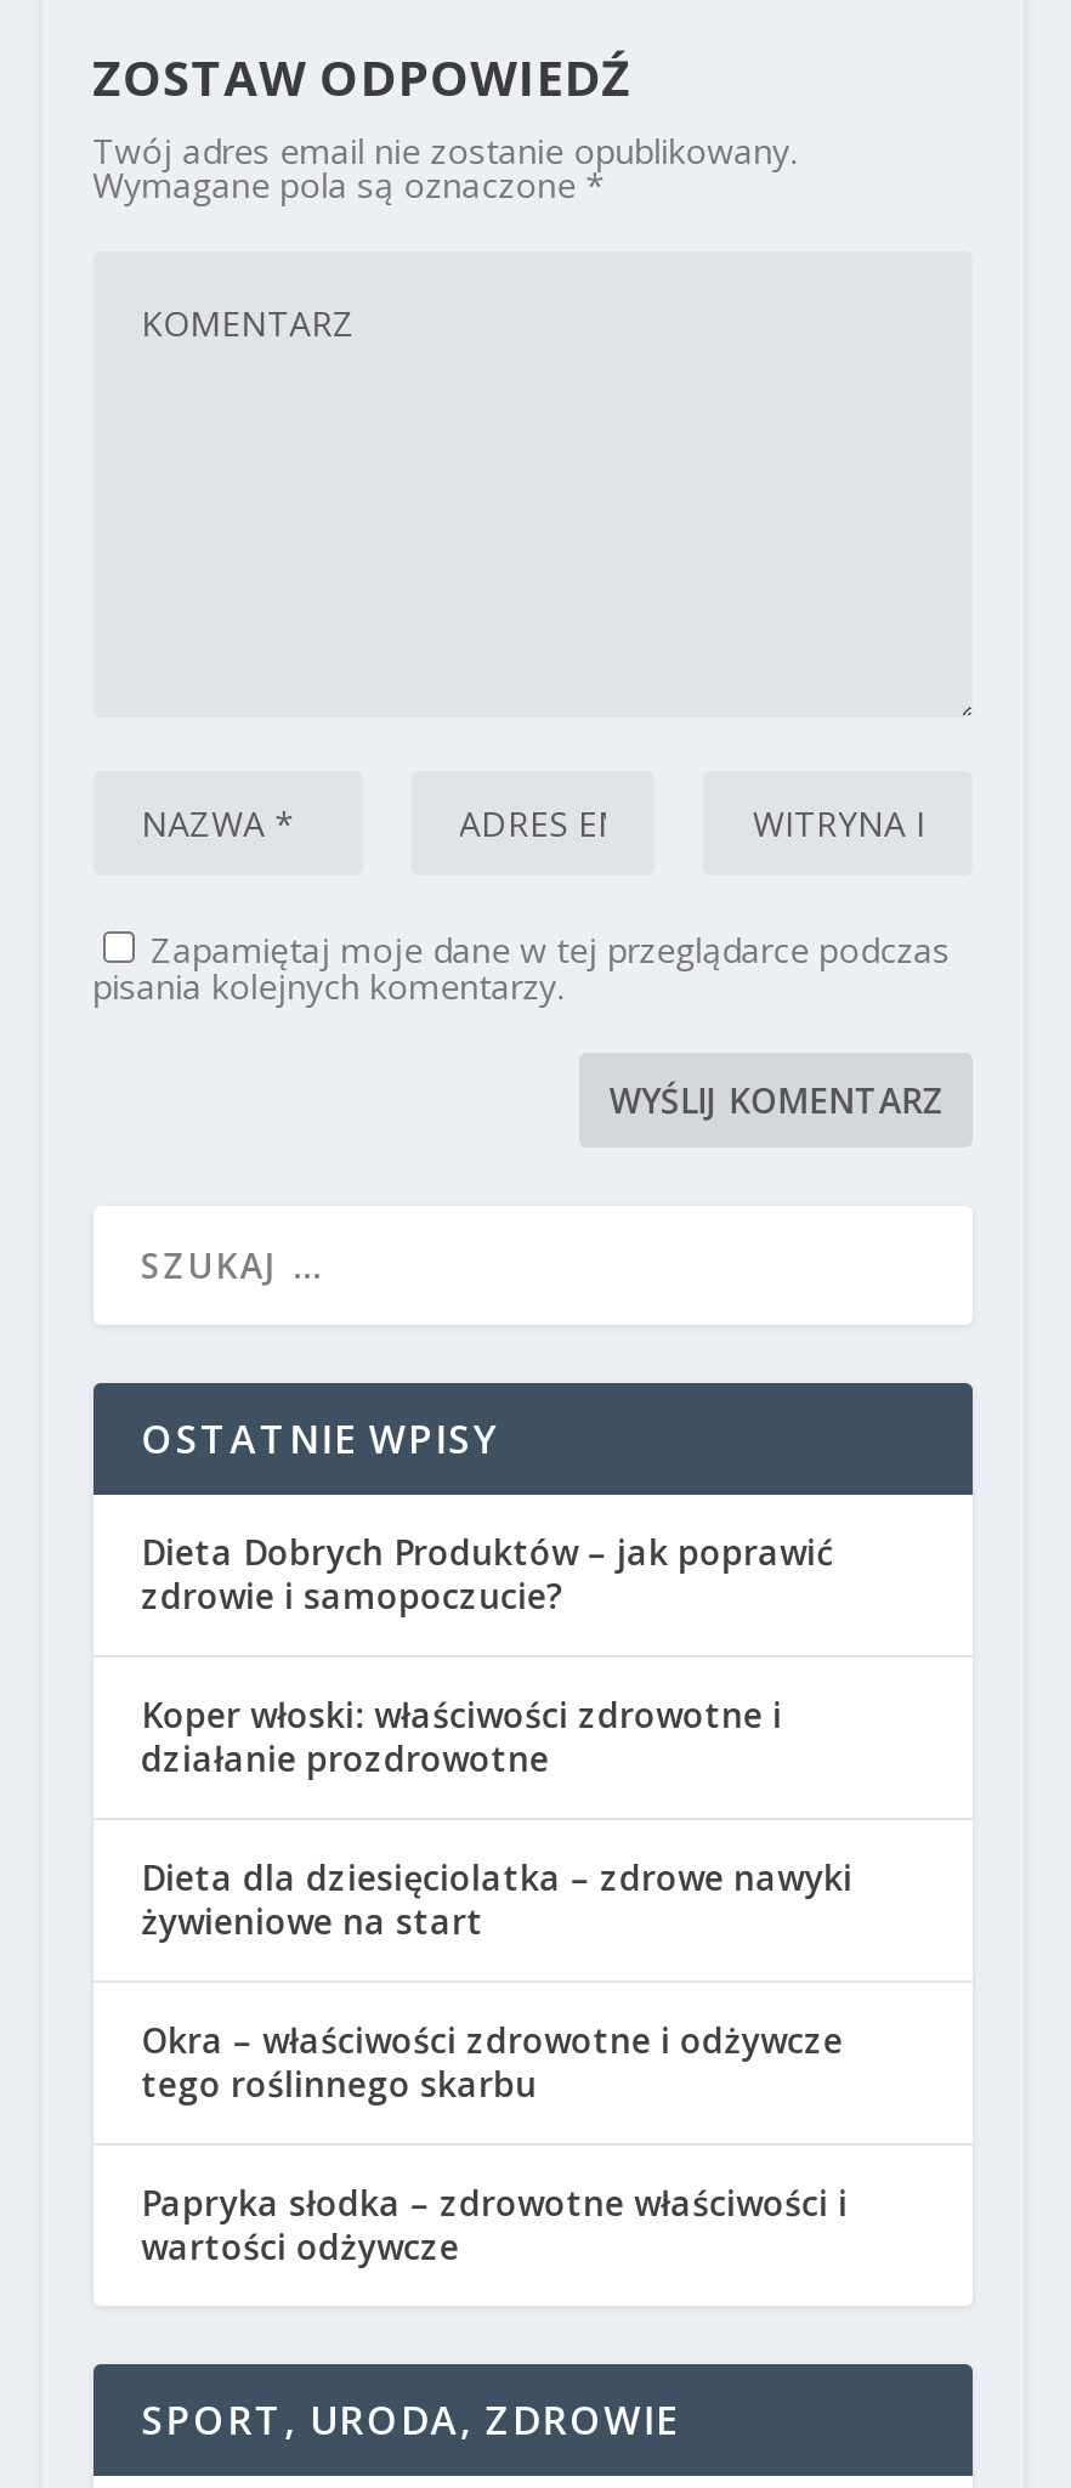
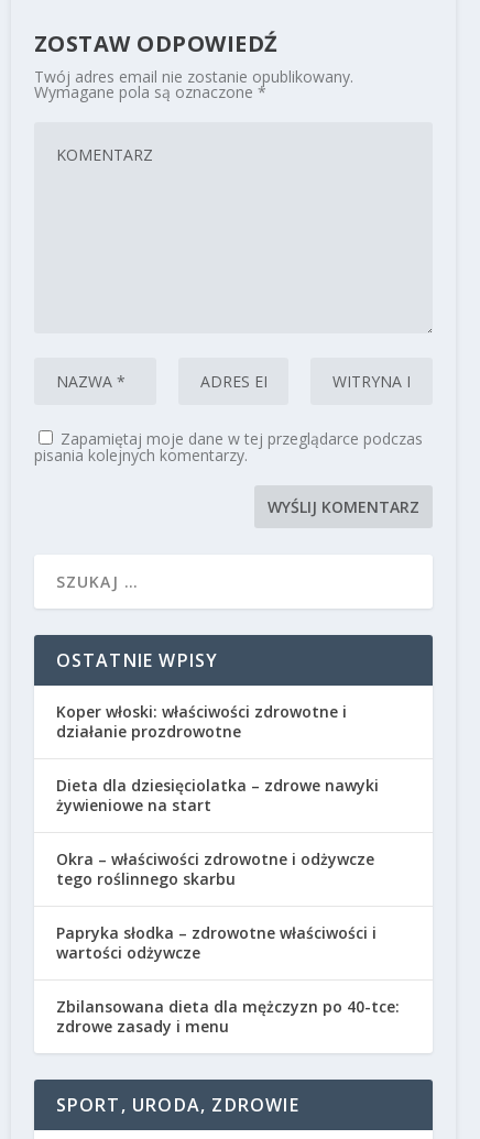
[141,1529,833,1619] Dieta Dobrych Produktów – jak poprawić | zdrowie i samopoczucie? -> none
moved [141,1691,853,2269] -> [56,701,378,963]: Koper włoski: właściwości zdrowotne i | działanie prozdrowotne | Dieta dla dziesięciolatka – zdrowe nawyki | żywieniowe na start | Okra – właściwości zdrowotne i odżywcze | tego roślinnego skarbu | Papryka słodka – zdrowotne właściwości i | wartości odżywcze
none -> [56,996,399,1037] Zbilansowana dieta dla mężczyzn po 40-tce: | zdrowe zasady i menu

